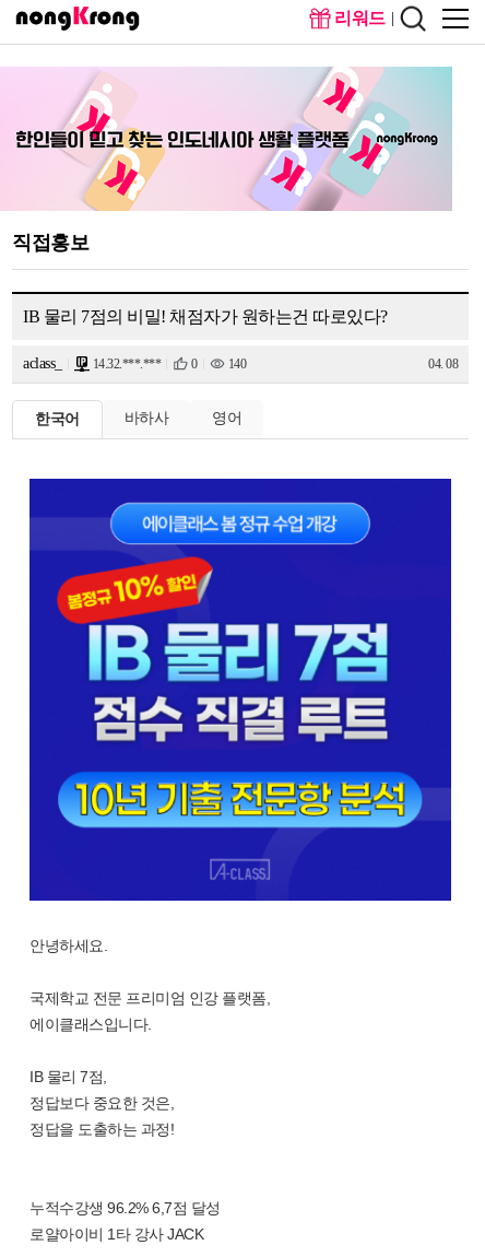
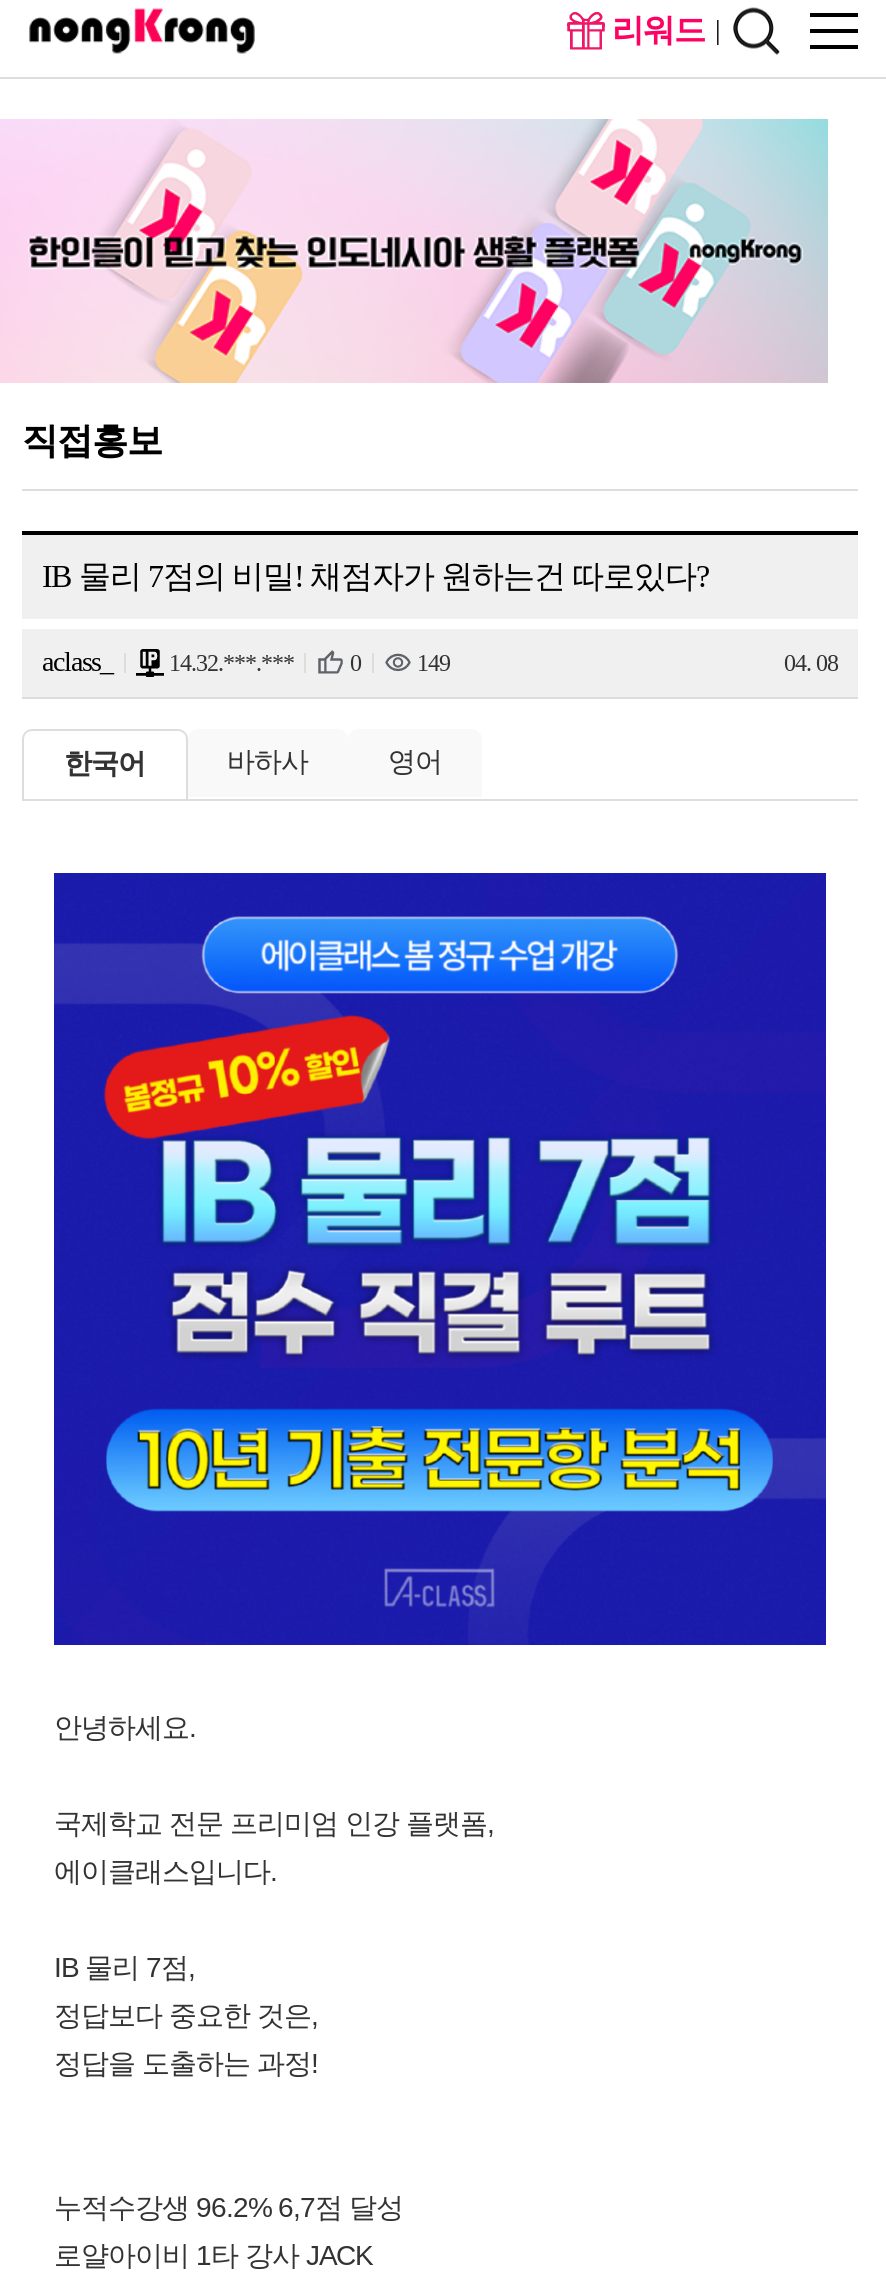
[23,355,246,372] aclass_ 14.32.***.*** 0 140 -> [42,647,450,677] aclass_ 14.32.***.*** 0 149

